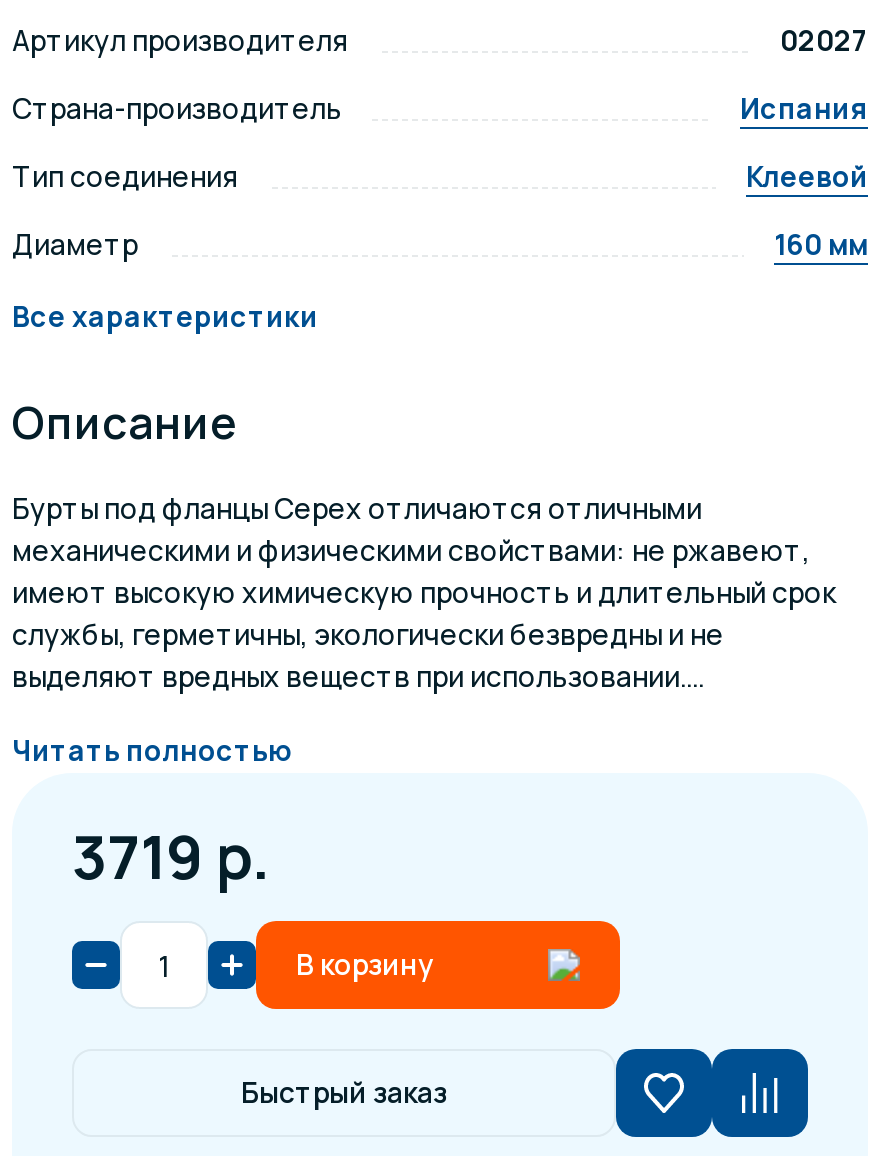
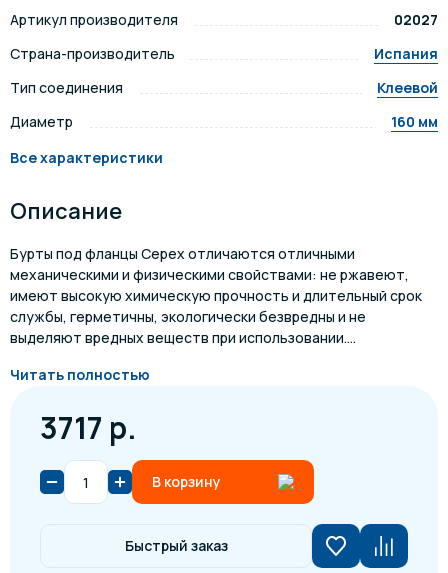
[72,815,272,897] 3719 р. -> [40,407,137,448] 3717 р.

